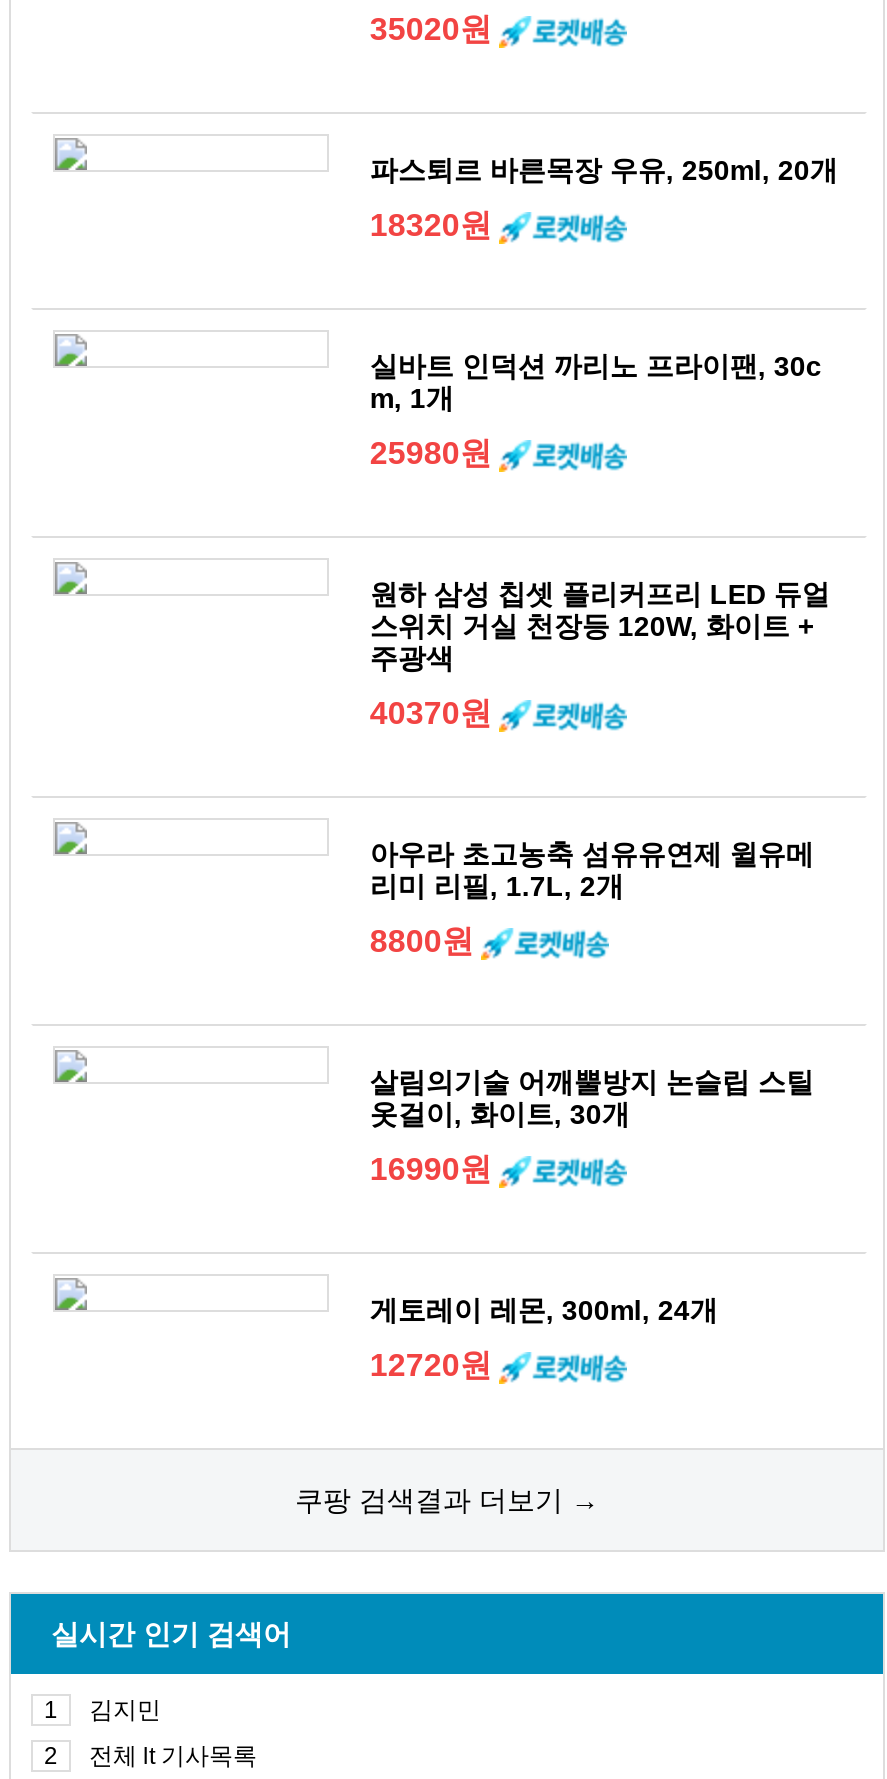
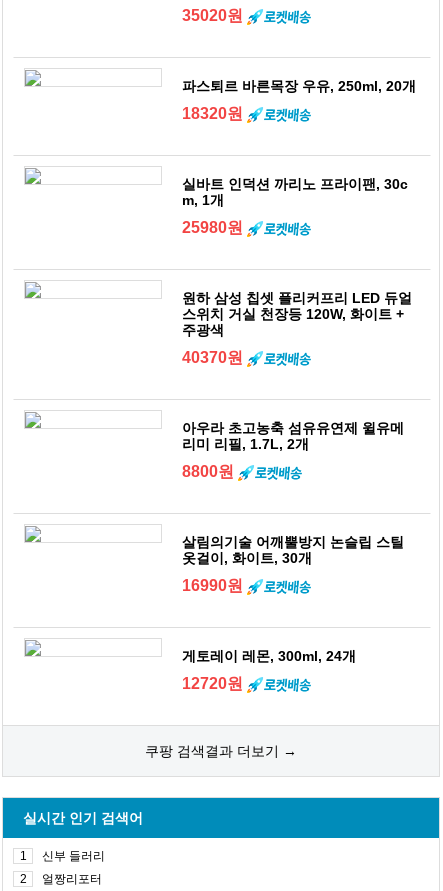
[89,1696,161,1724] 김지민 -> [42,849,105,863] 신부 들러리
[89,1742,257,1770] 전체 lt 기사목록 -> [42,872,102,886] 얼짱리포터

